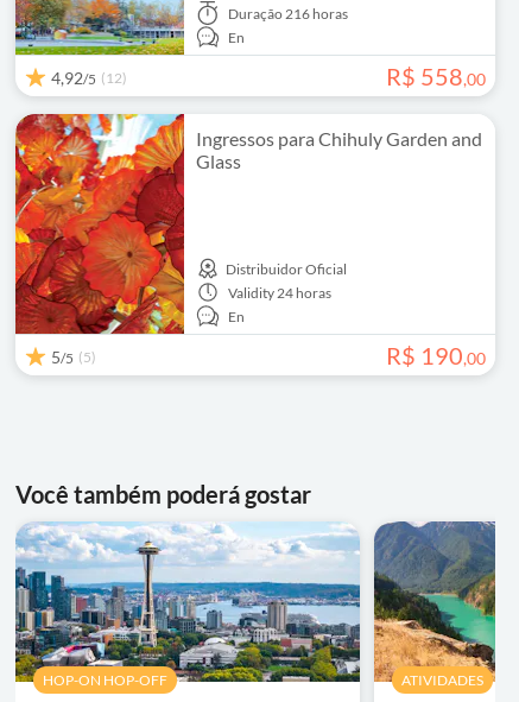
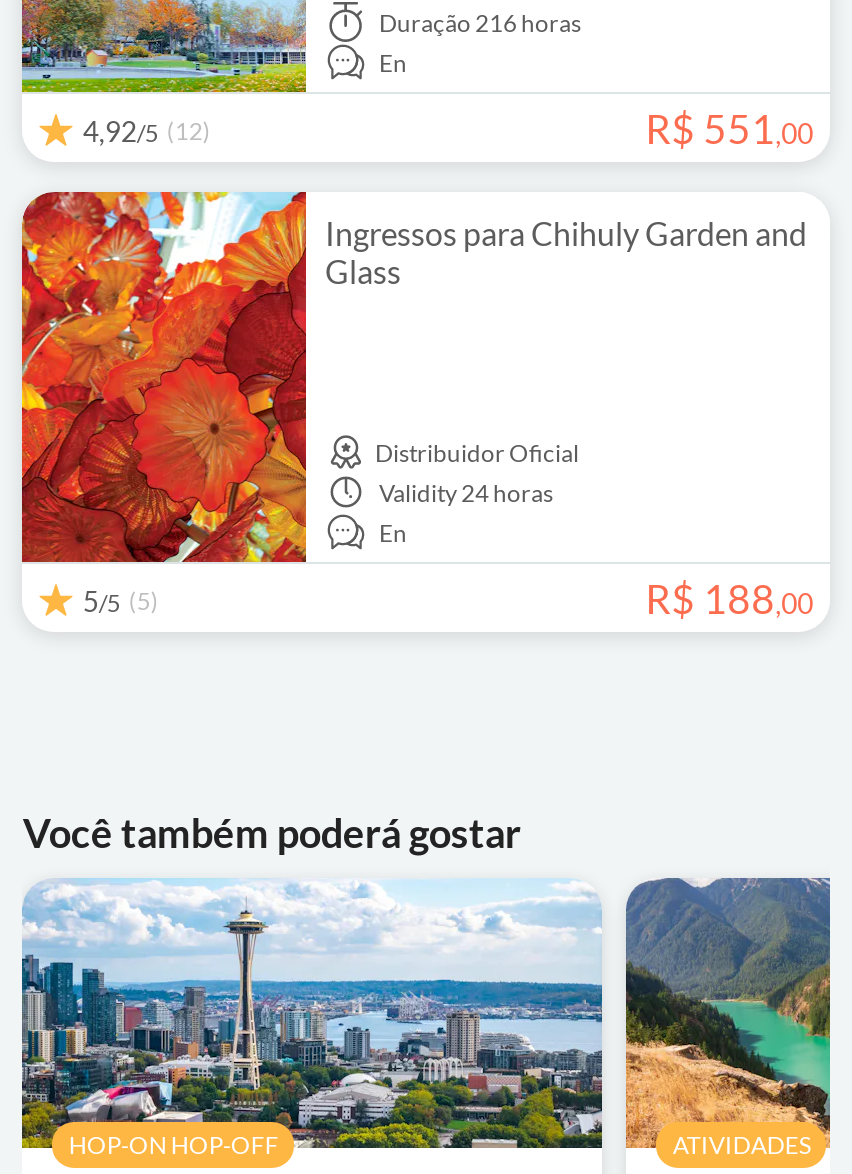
[386,62,485,90] R$ 558, 00 -> [645,104,813,152] R$ 551, 00
[386,341,485,369] R$ 190, 00 -> [645,574,813,622] R$ 188, 00

